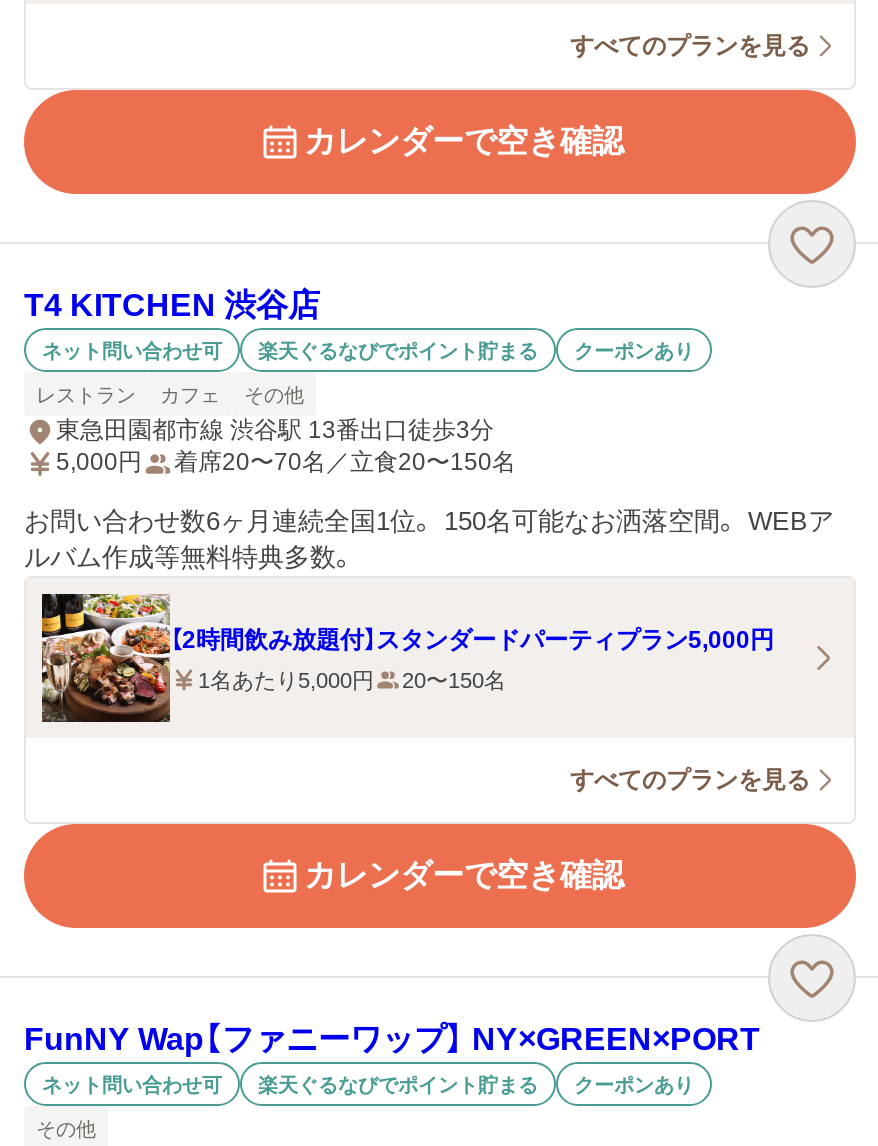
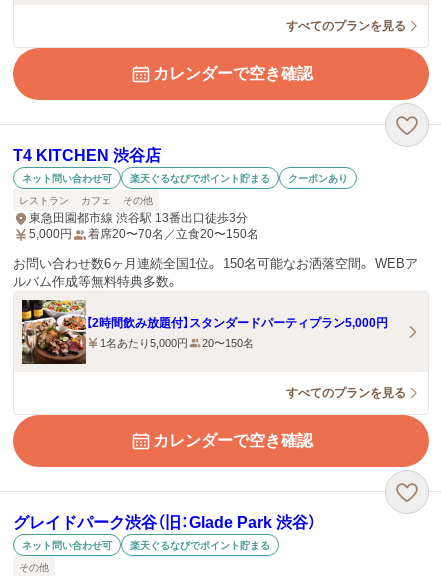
[24,1022,760,1056] FunNY Wap【ファニーワップ】 NY×GREEN×PORT -> [13,514,316,531] グレイドパーク渋谷（旧：Glade Park 渋谷）
[574,1073,694,1095] クーポンあり -> none

